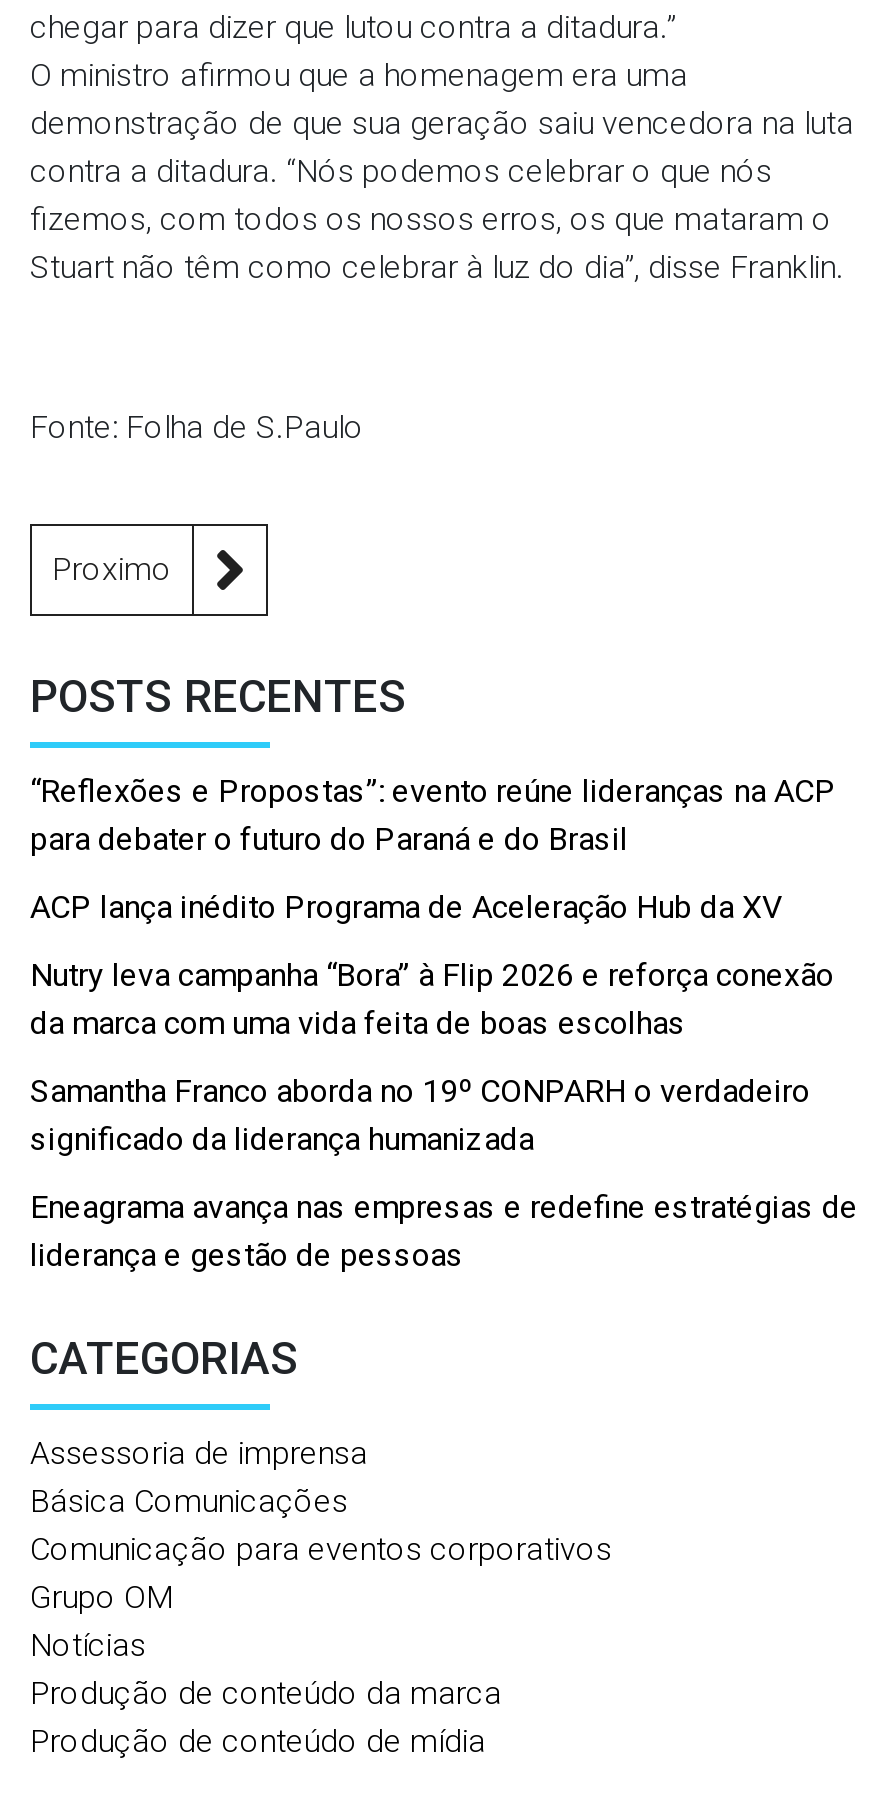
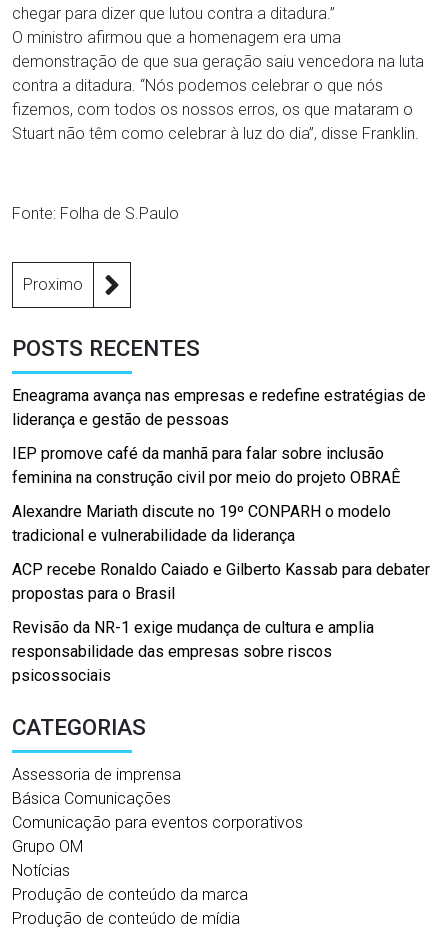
[30,772,836,1158] “Reflexões e Propostas”: evento reúne lideranças na ACP | para debater o futuro do Paraná e do Brasil | ACP lança inédito Programa de Aceleração Hub da XV | Nutry leva campanha “Bora” à Flip 2026 e reforça conexão | da marca com uma vida feita de boas escolhas | Samantha Franco aborda no 19º CONPARH o verdadeiro | significado da liderança humanizada -> none
moved [30,1188,858,1274] -> [12,386,426,429]: Eneagrama avança nas empresas e redefine estratégias de | liderança e gestão de pessoas
none -> [12,444,430,685] IEP promove café da manhã para falar sobre inclusão | feminina na construção civil por meio do projeto OBRAÊ | Alexandre Mariath discute no 19º CONPARH o modelo | tradicional e vulnerabilidade da liderança | ACP recebe Ronaldo Caiado e Gilberto Kassab para debater | propostas para o Brasil | Revisão da NR-1 exige mudança de cultura e amplia | responsabilidade das empresas sobre riscos | psicossociais

